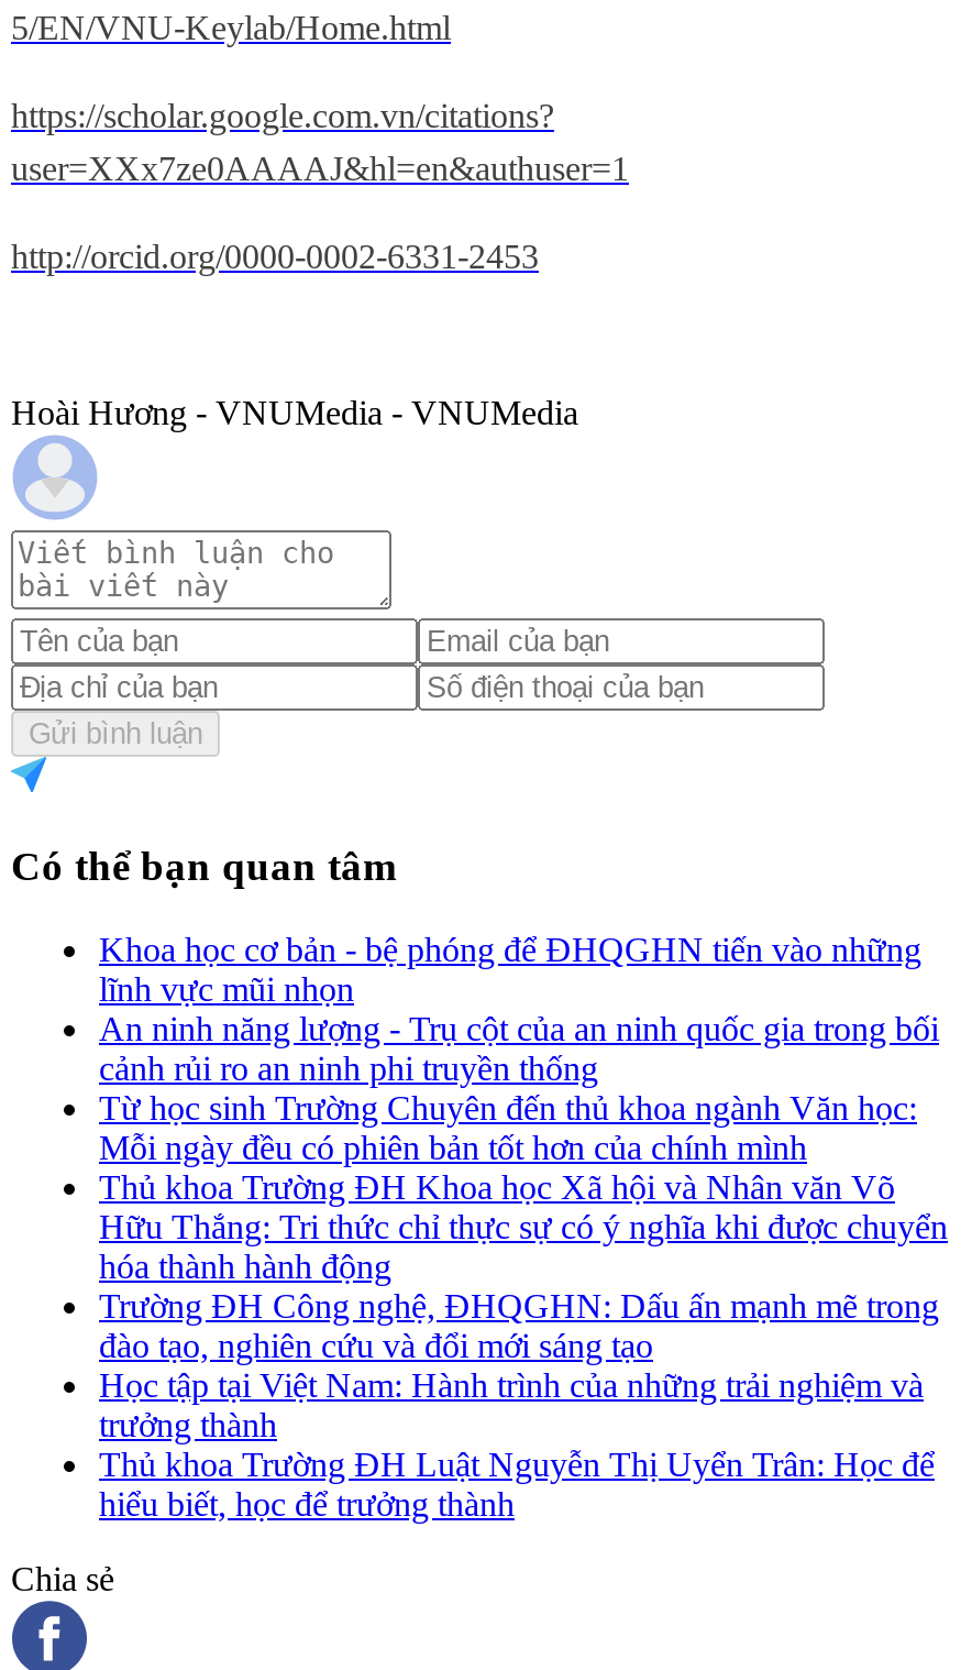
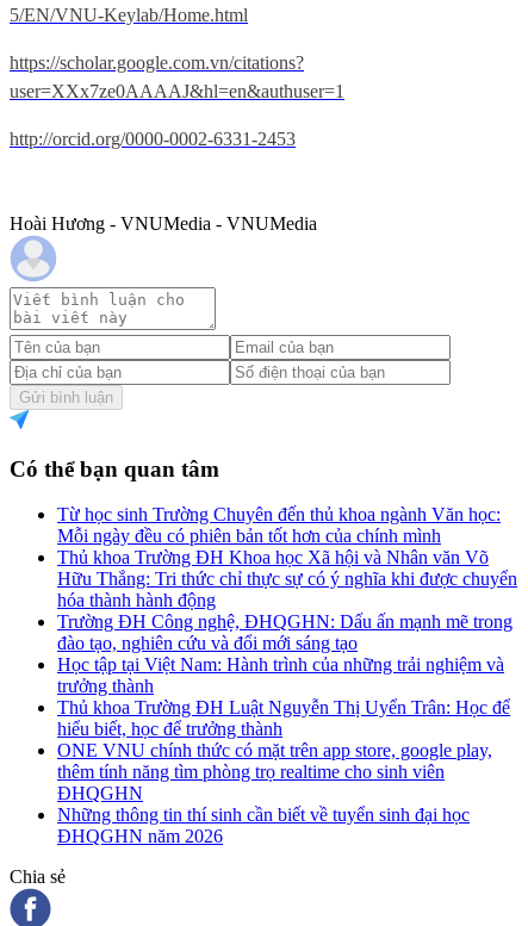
[99,931,939,1087] Khoa học cơ bản - bệ phóng để ĐHQGHN tiến vào những | lĩnh vực mũi nhọn | An ninh năng lượng - Trụ cột của an ninh quốc gia trong bối | cảnh rủi ro an ninh phi truyền thống -> none
moved [99,1090,948,1523] -> [57,504,517,739]: Từ học sinh Trường Chuyên đến thủ khoa ngành Văn học: | Mỗi ngày đều có phiên bản tốt hơn của chính mình | Thủ khoa Trường ĐH Khoa học Xã hội và Nhân văn Võ | ... | Thủ khoa Trường ĐH Luật Nguyễn Thị Uyển Trân: Học để | hiểu biết, học để trưởng thành
none -> [57,740,492,846] ONE VNU chính thức có mặt trên app store, google play, | thêm tính năng tìm phòng trọ realtime cho sinh viên | ĐHQGHN | Những thông tin thí sinh cần biết về tuyển sinh đại học | ĐHQGHN năm 2026

